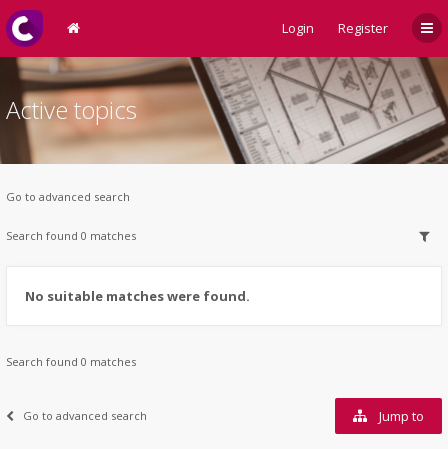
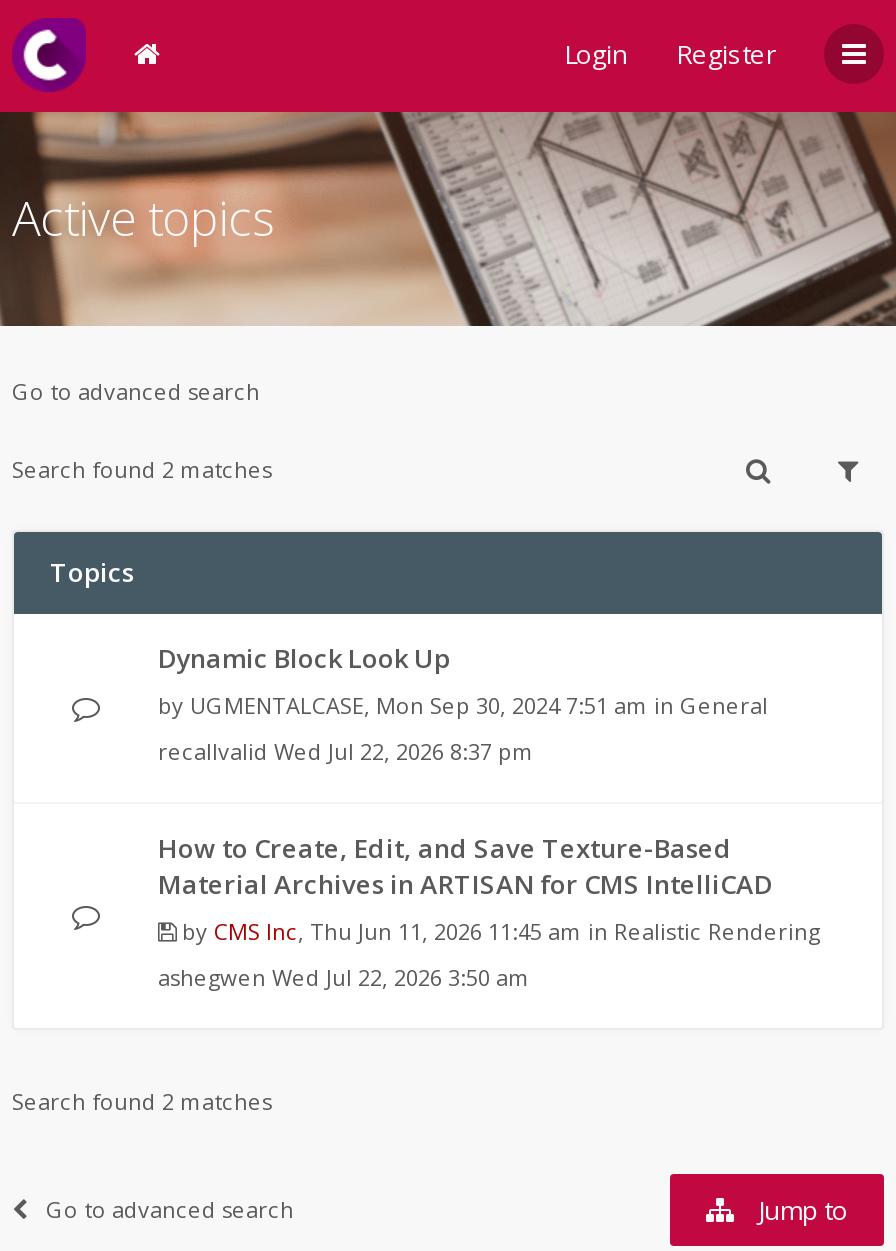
[6,228,250,305] Search found 0 matches | No suitable matches were found. -> [12,454,820,992] Search found 2 matches | Topics | Dynamic Block Look Up | by UGMENTALCASE, Mon Sep 30, 2024 7:51 am in General | recallvalid Wed Jul 22, 2026 8:37 pm | How to Create, Edit, and Save Texture-Based | Material Archives in ARTISAN for CMS IntelliCAD | by CMS Inc, Thu Jun 11, 2026 11:45 am in Realistic Rendering | ashegwen Wed Jul 22, 2026 3:50 am
[6,354,136,369] Search found 0 matches -> [12,1086,272,1116] Search found 2 matches

